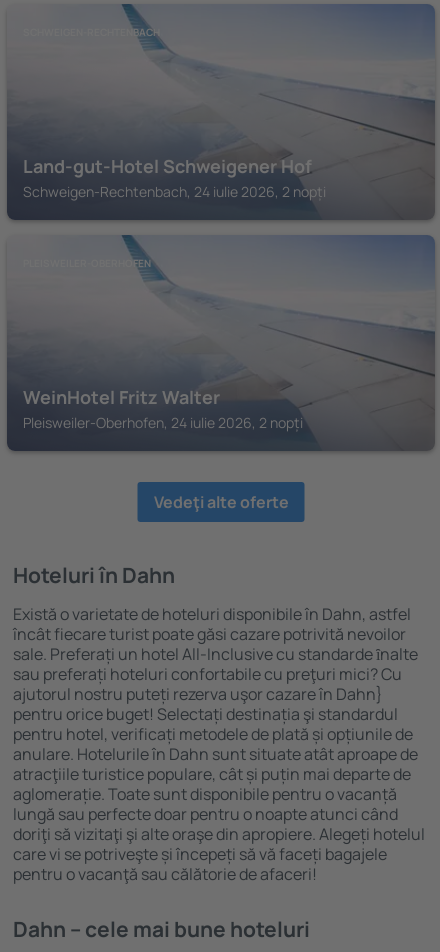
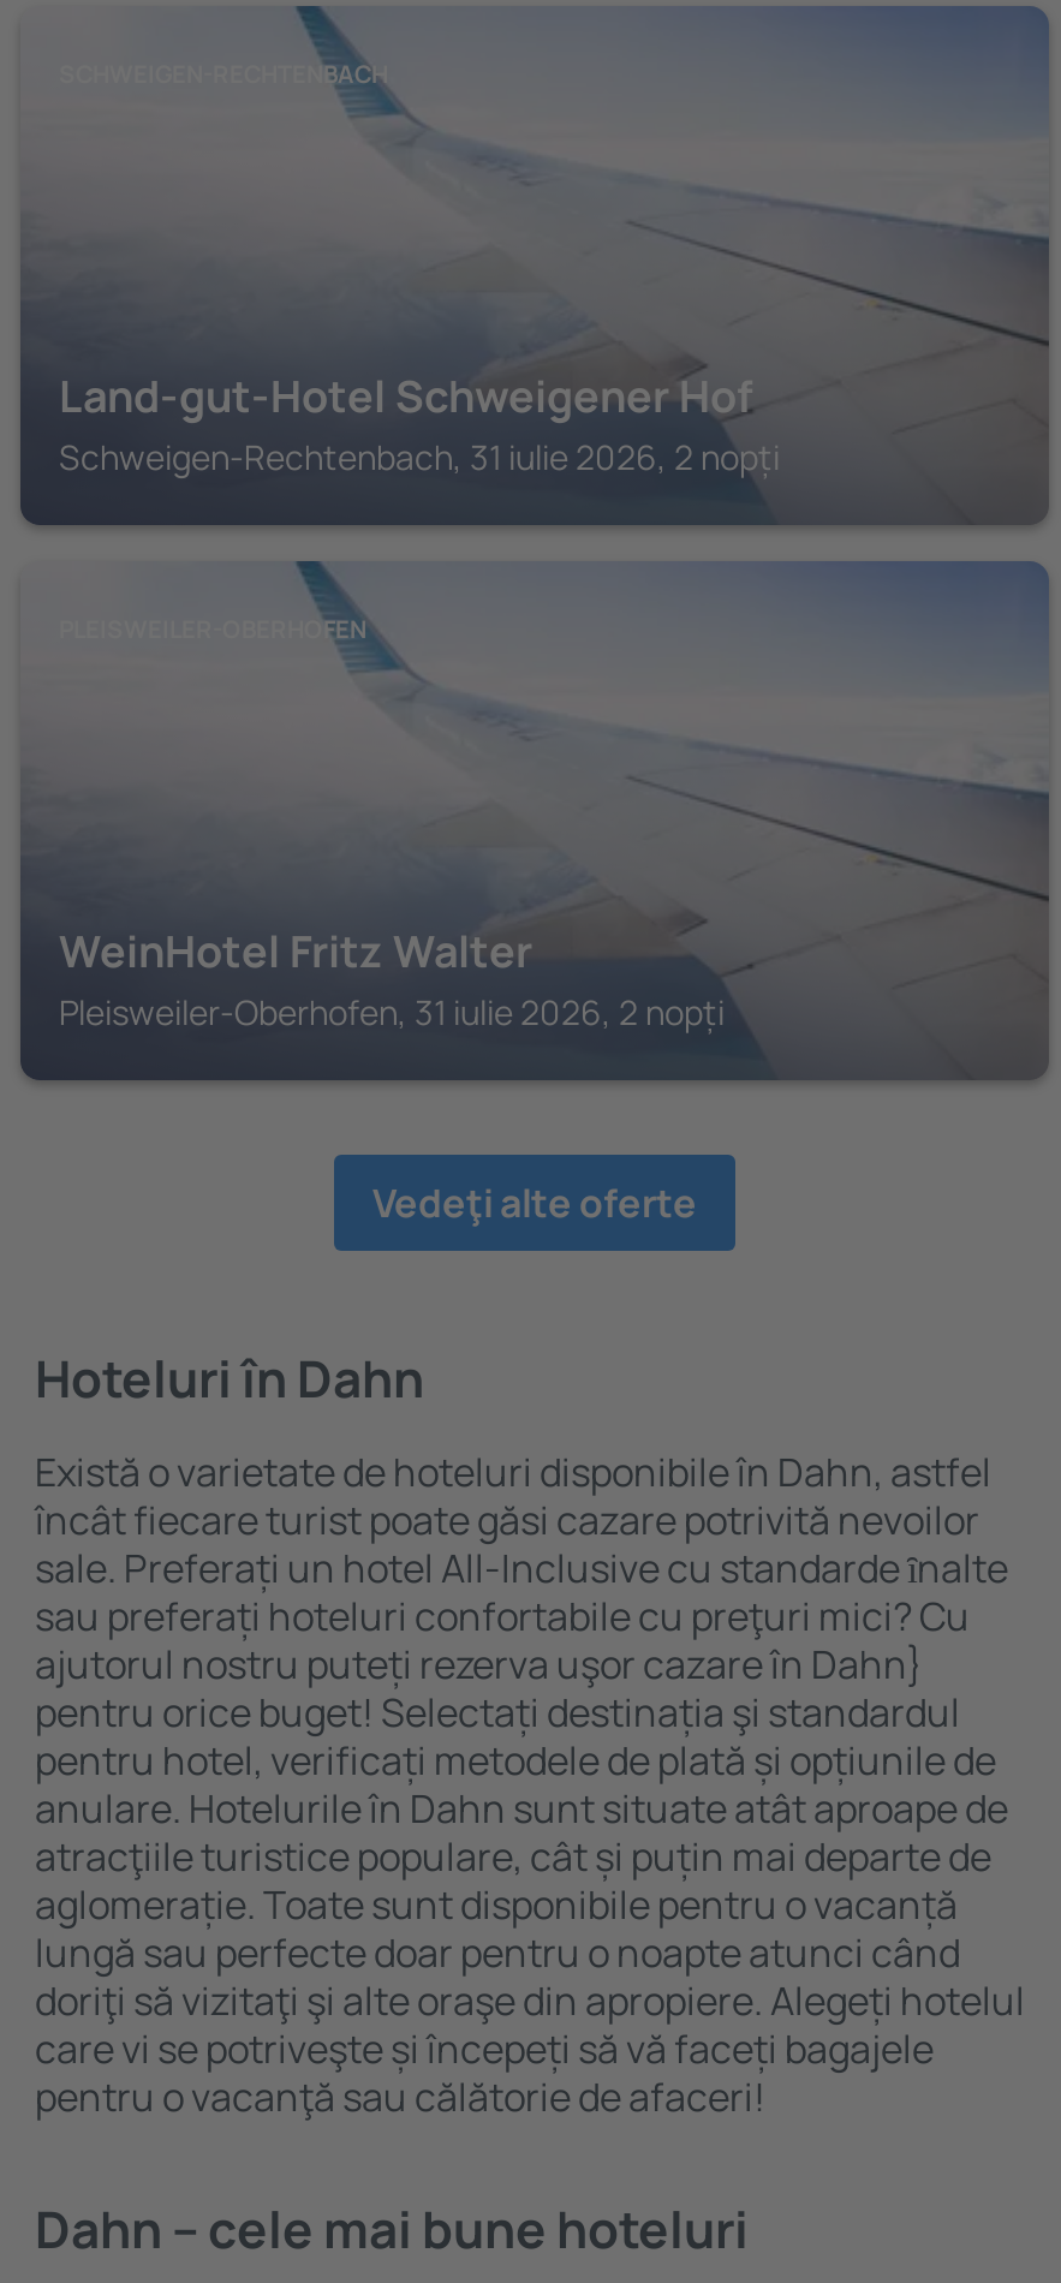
[23,182,326,201] Schweigen-Rechtenbach, 24 iulie 2026, 2 nopți -> [59,434,780,479] Schweigen-Rechtenbach, 31 iulie 2026, 2 nopți
[23,413,303,432] Pleisweiler-Oberhofen, 24 iulie 2026, 2 nopți -> [59,989,725,1035] Pleisweiler-Oberhofen, 31 iulie 2026, 2 nopți

